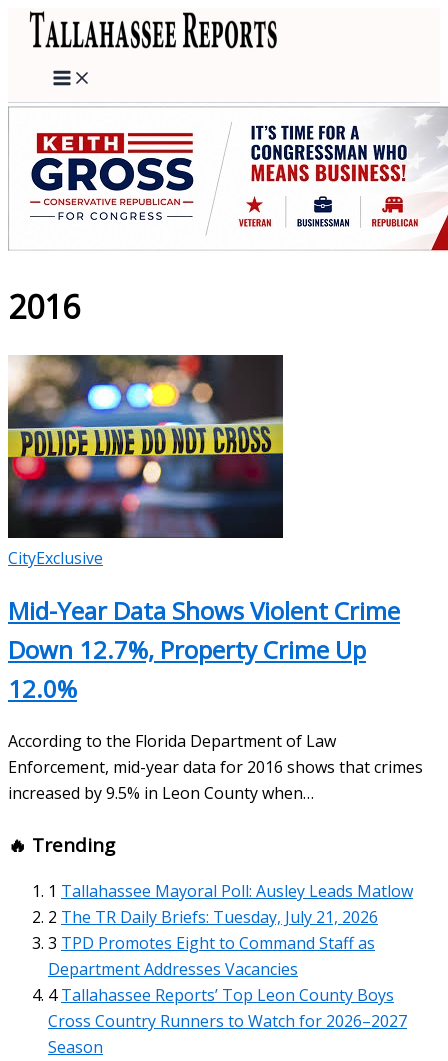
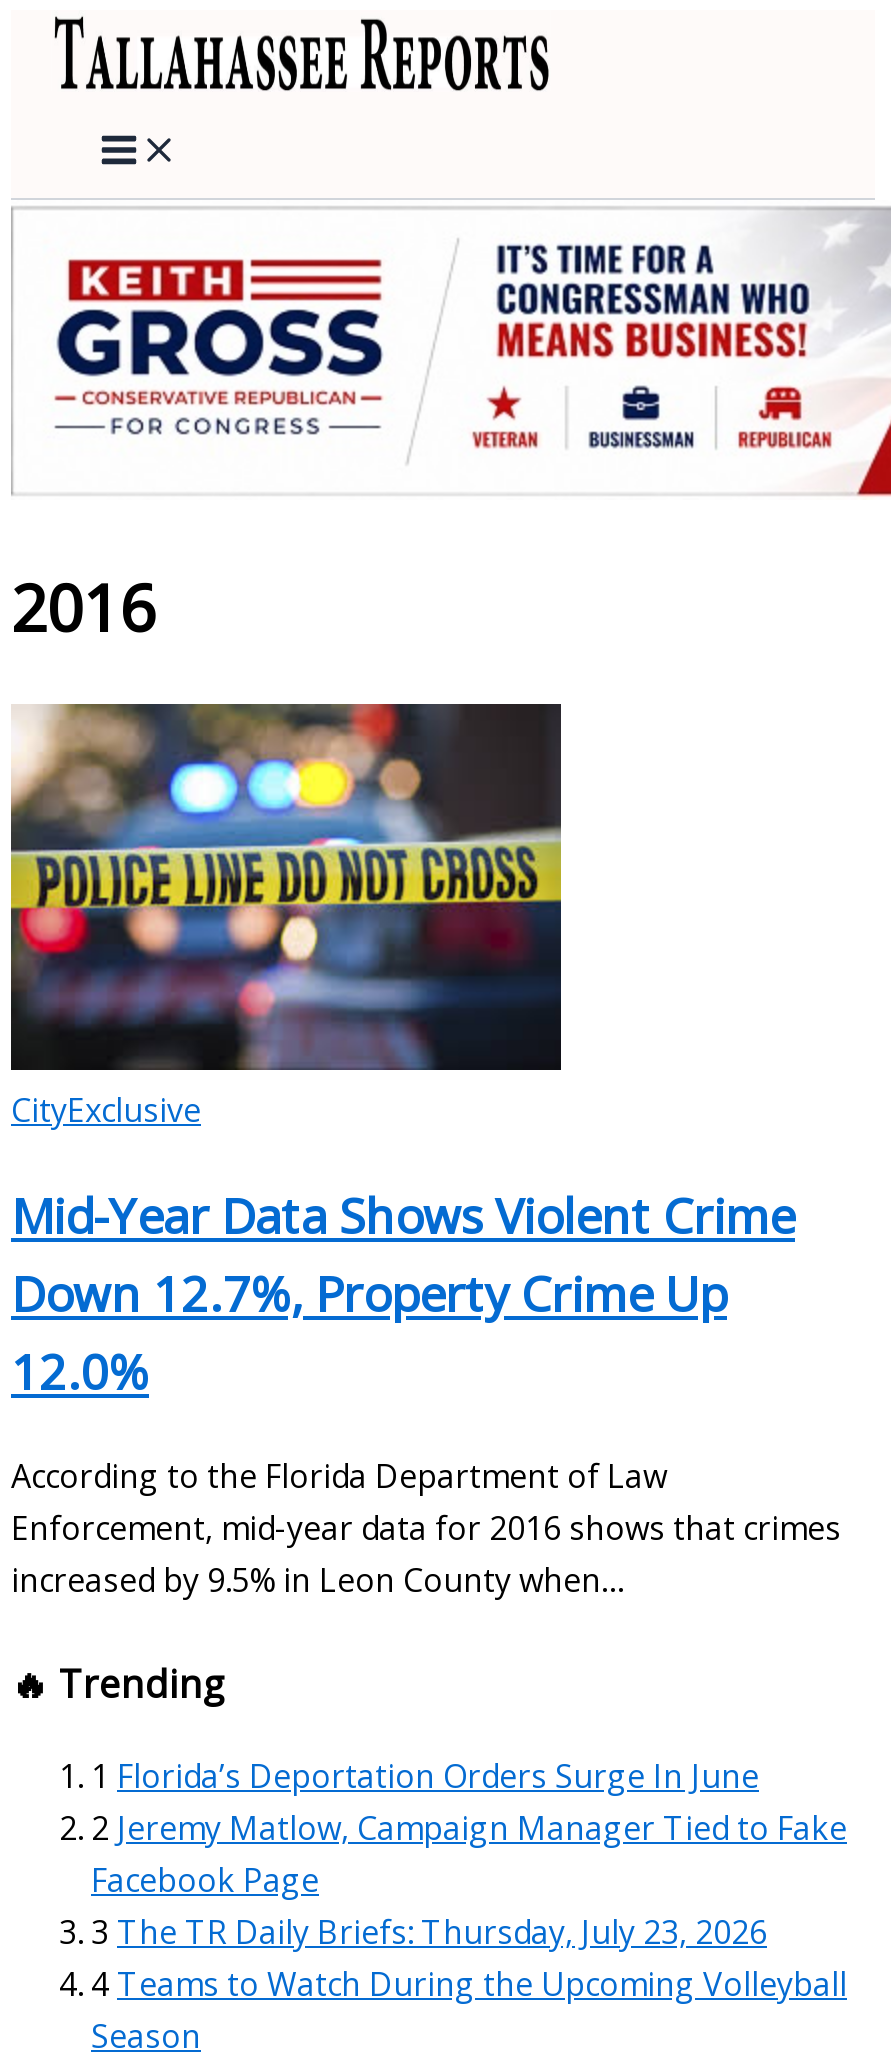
[48,880,413,1032] 1 Tallahassee Mayoral Poll: Ausley Leads Matlow | 2 The TR Daily Briefs: Tuesday, July 21, 2026 | 3 TPD Promotes Eight to Command Staff as | Department Addresses Vacancies | 4 Tallahassee Reports’ Top Leon County Boys | Cross Country Runners to Watch for 2026–2027 -> [91,1755,847,2007] 1 Florida’s Deportation Orders Surge In June | 2 Jeremy Matlow, Campaign Manager Tied to Fake | Facebook Page | 3 The TR Daily Briefs: Thursday, July 23, 2026 | 4 Teams to Watch During the Upcoming Volleyball

